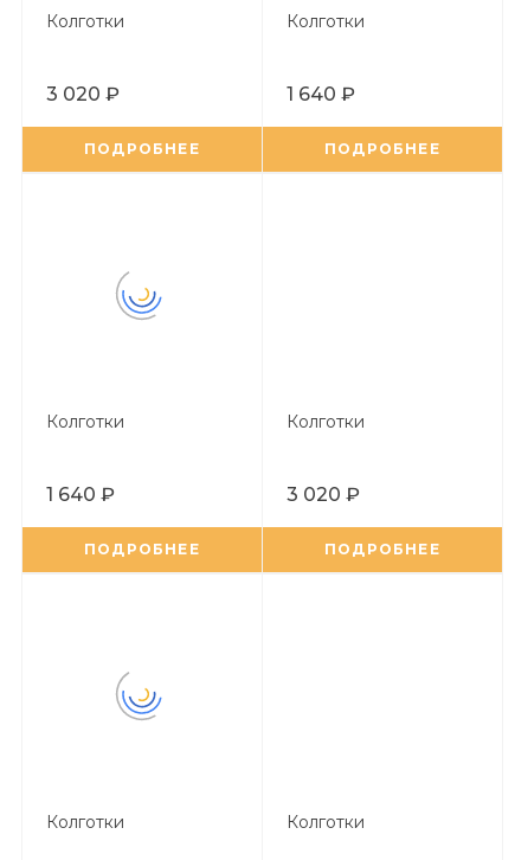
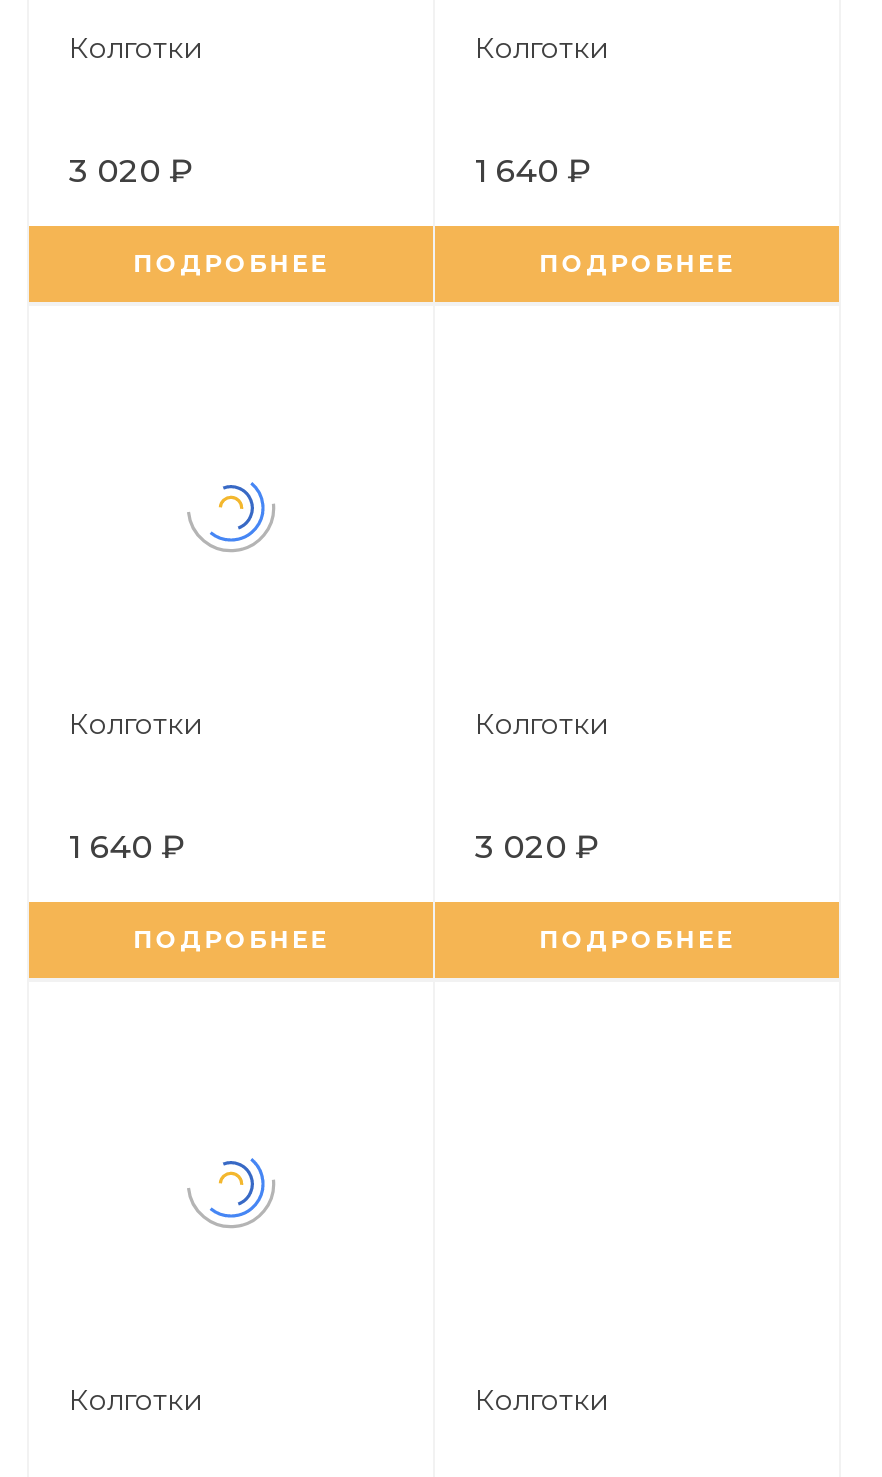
[115,271,168,309] [image] -> [187,480,277,544] [image]
[115,672,168,710] [image] -> [187,1152,277,1220] [image]

